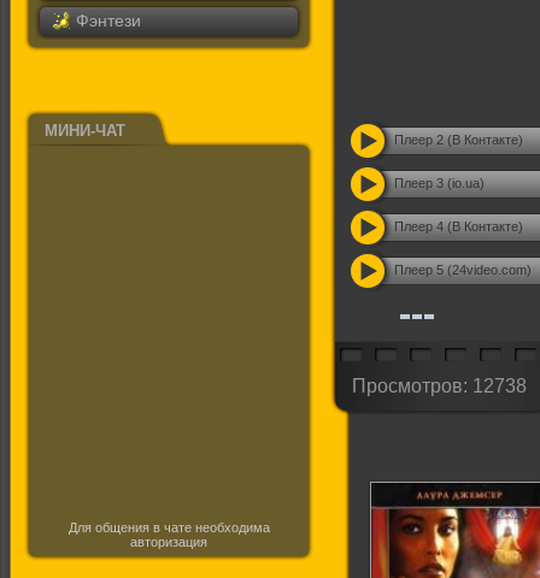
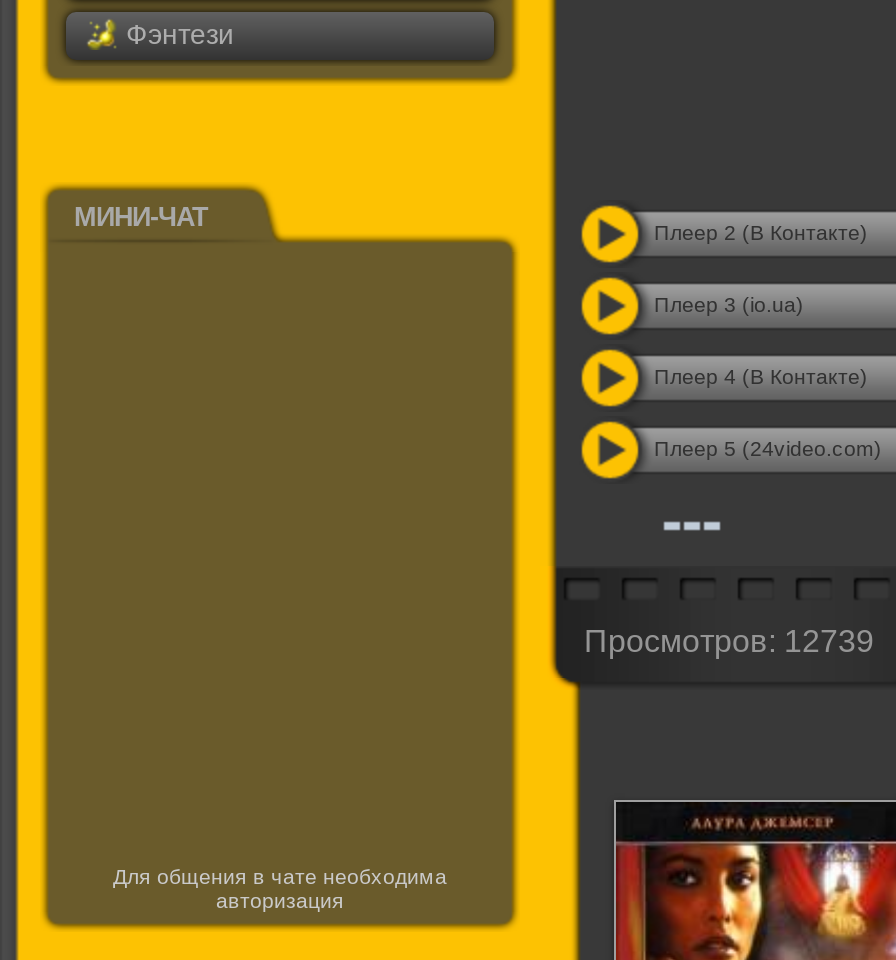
[352,376,527,396] Просмотров: 12738 -> [584,624,874,658] Просмотров: 12739

